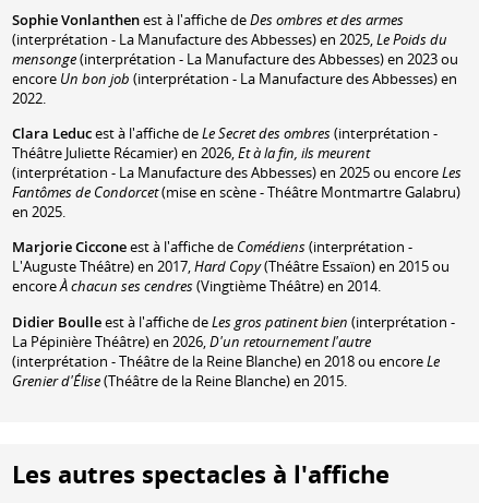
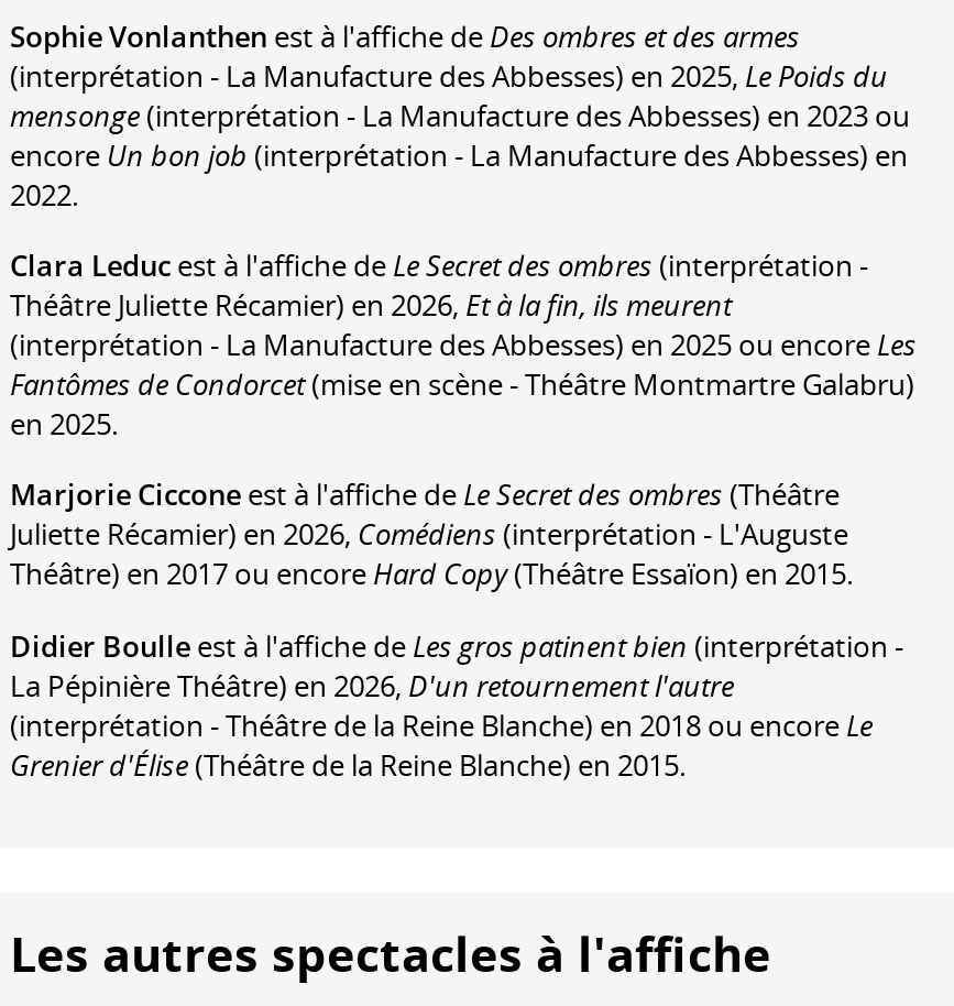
[12,237,450,296] Marjorie Ciccone est à l'affiche de Comédiens (interprétation - | L'Auguste Théâtre) en 2017, Hard Copy (Théâtre Essaïon) en 2015 ou | encore À chacun ses cendres(Vingtième Théâtre) en 2014. -> [10,475,853,594] Marjorie Ciccone est à l'affiche de Le Secret des ombres (Théâtre | Juliette Récamier) en 2026, Comédiens (interprétation - L'Auguste | Théâtre) en 2017 ou encore Hard Copy(Théâtre Essaïon) en 2015.

